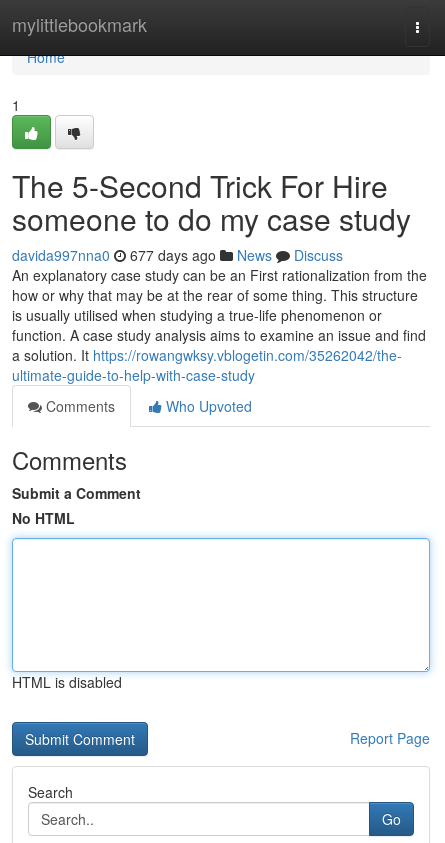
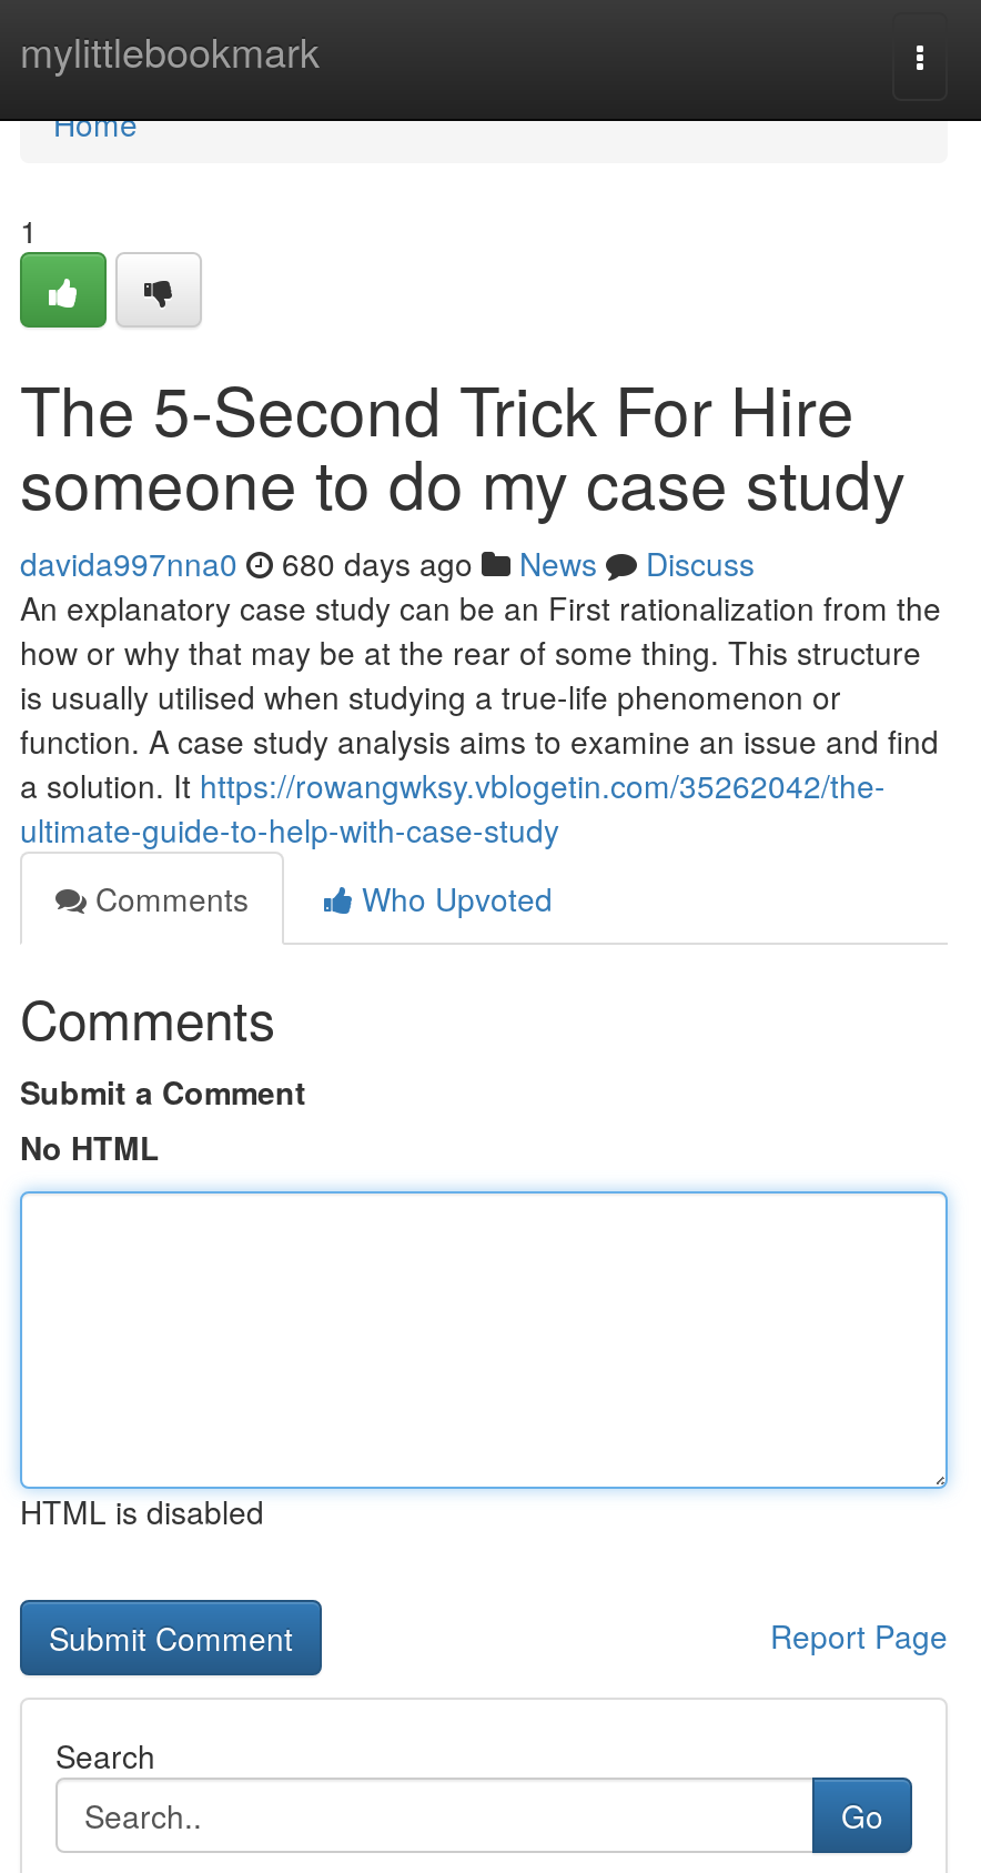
[12,245,343,265] davida997nna0 677 days ago News Discuss -> [20,541,755,585] davida997nna0 680 days ago News Discuss

